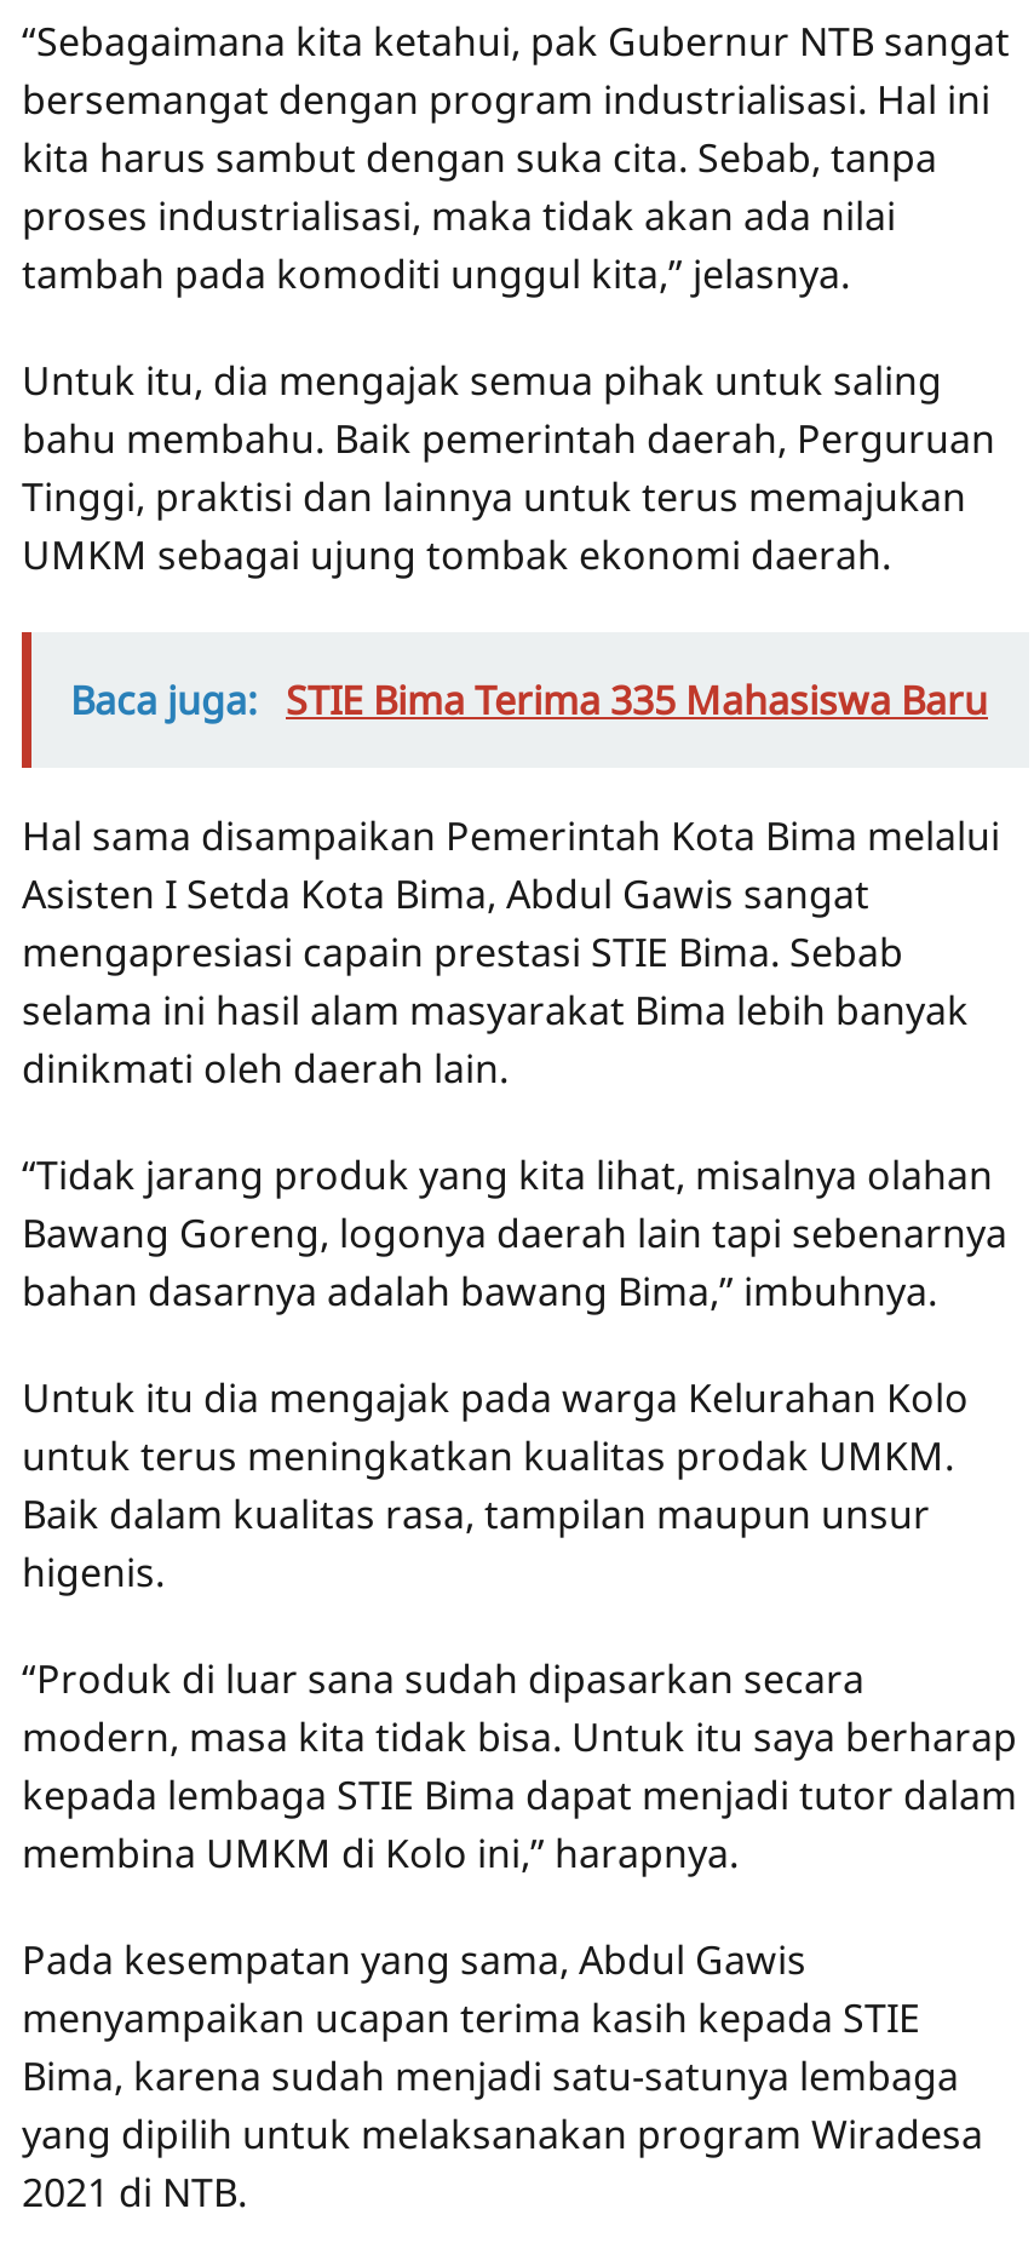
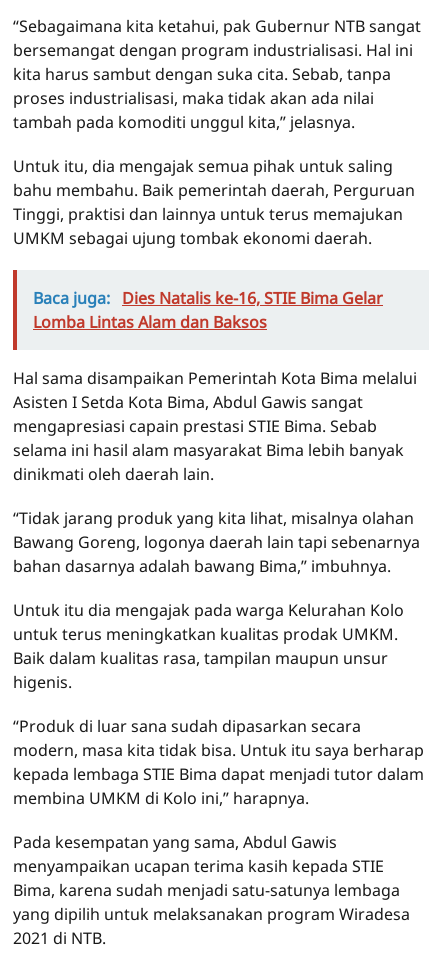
[70,674,988,727] Baca juga: STIE Bima Terima 335 Mahasiswa Baru -> [33,287,383,333] Baca juga: Dies Natalis ke-16, STIE Bima Gelar | Lomba Lintas Alam dan Baksos

